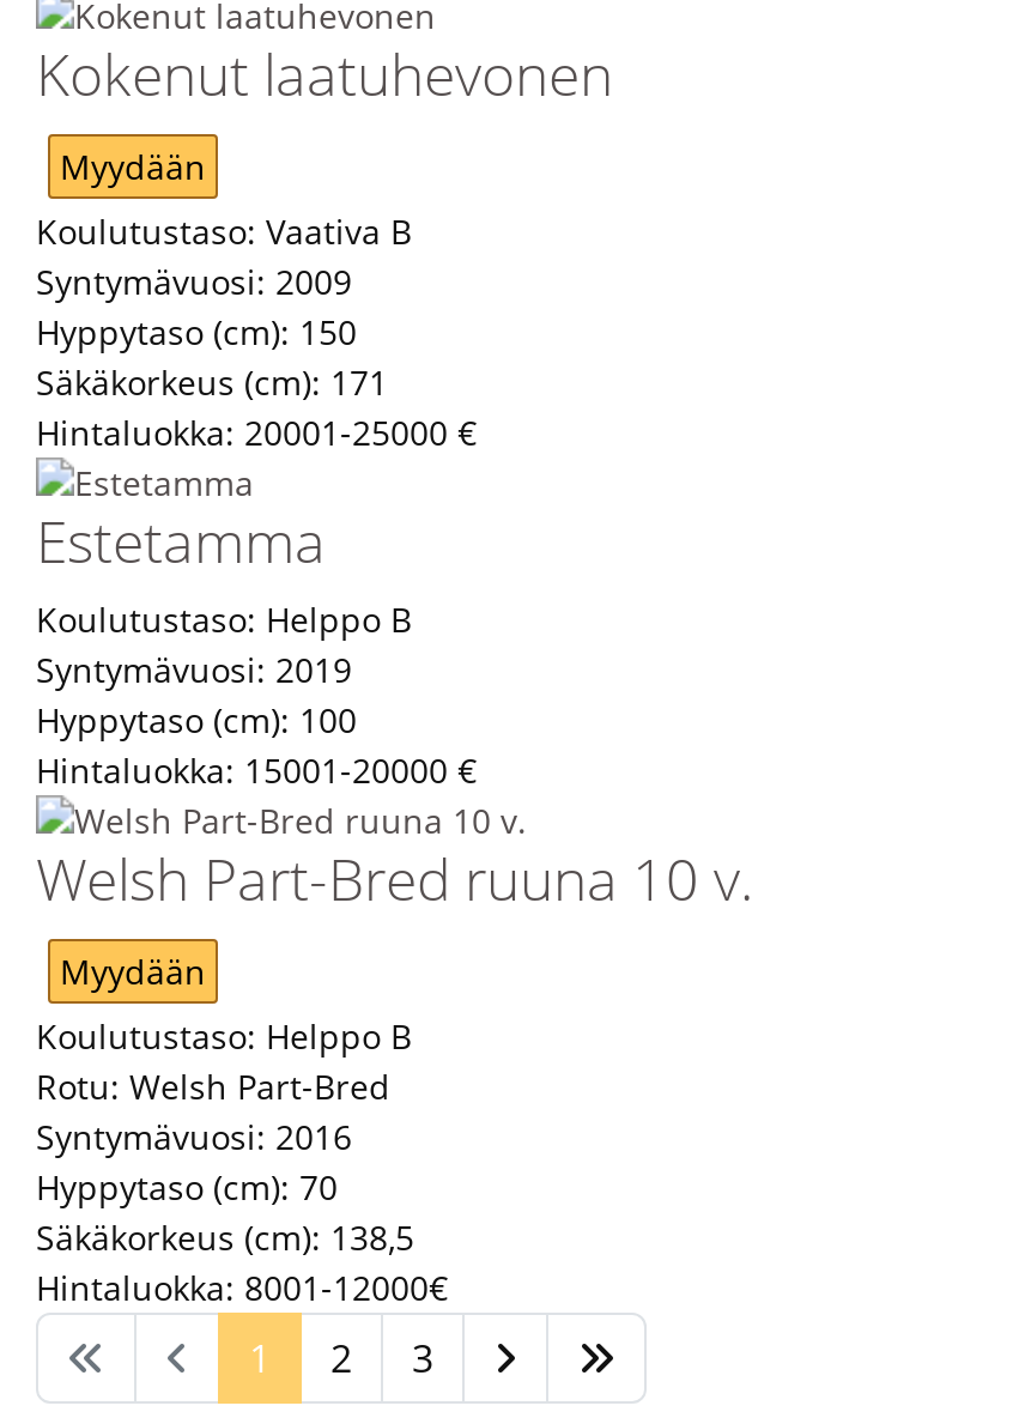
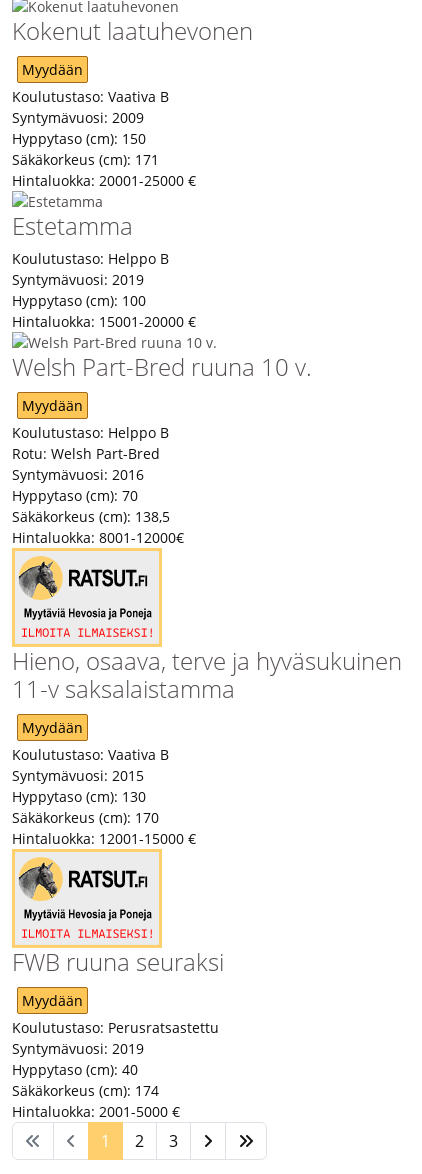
none -> [11,549,402,848] [image] | Hieno, osaava, terve ja hyväsukuinen | 11-v saksalaistamma | Myydään | Koulutustaso: Vaativa B | Syntymävuosi: 2015 | Hyppytaso (cm): 130 | Säkäkorkeus (cm): 170 | Hintaluokka: 12001-15000 €
none -> [11,856,224,1121] [image] | FWB ruuna seuraksi | Myydään | Koulutustaso: Perusratsastettu | Syntymävuosi: 2019 | Hyppytaso (cm): 40 | Säkäkorkeus (cm): 174 | Hintaluokka: 2001-5000 €

